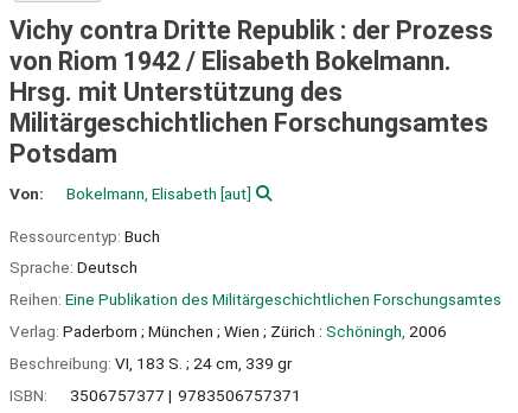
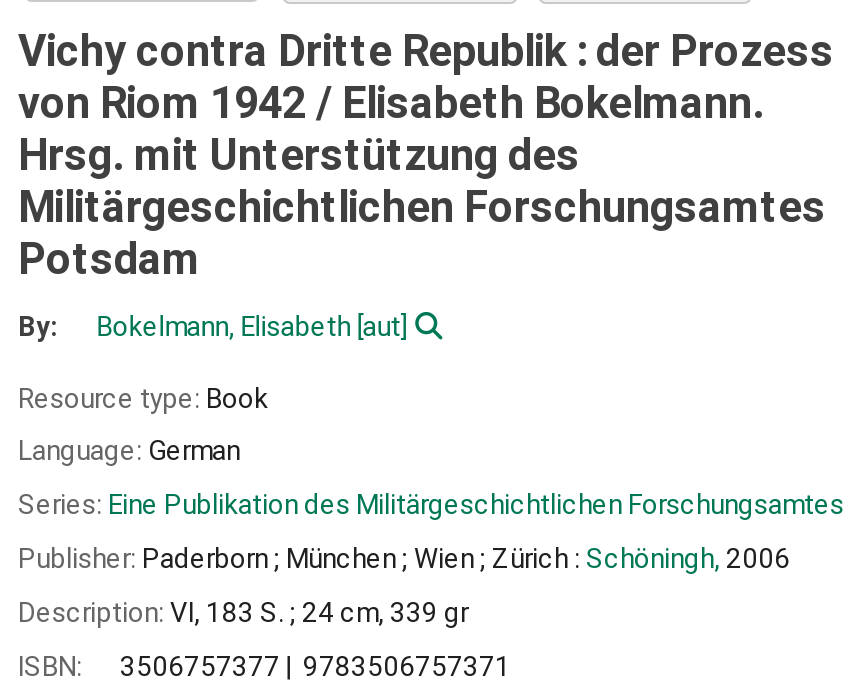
[9,183,44,202] Von: -> [18,309,58,341] By:
[9,226,160,245] Ressourcentyp: Buch -> [18,381,268,413] Resource type: Book
[9,258,138,277] Sprache: Deutsch -> [18,435,240,467] Language: German
[9,290,501,309] Reihen: Eine Publikation des Militärgeschichtlichen Forschungsamtes -> [18,488,844,520] Series: Eine Publikation des Militärgeschichtlichen Forschungsamtes
[9,321,447,340] Verlag: Paderborn ; München ; Wien ; Zürich : Schöningh, 2006 -> [18,542,790,574] Publisher: Paderborn ; München ; Wien ; Zürich : Schöningh, 2006
[9,353,292,372] Beschreibung: VI, 183 S. ; 24 cm, 339 gr -> [18,595,468,627] Description: VI, 183 S. ; 24 cm, 339 gr

